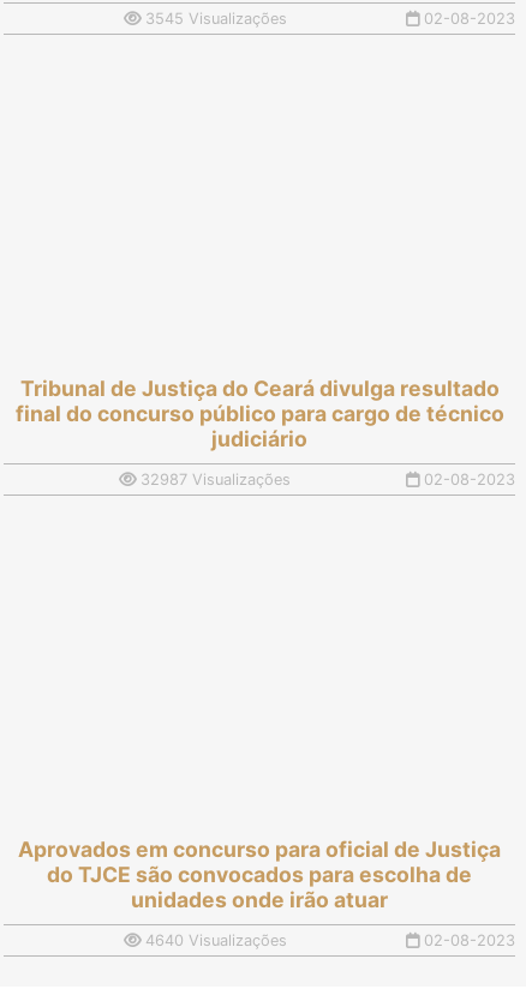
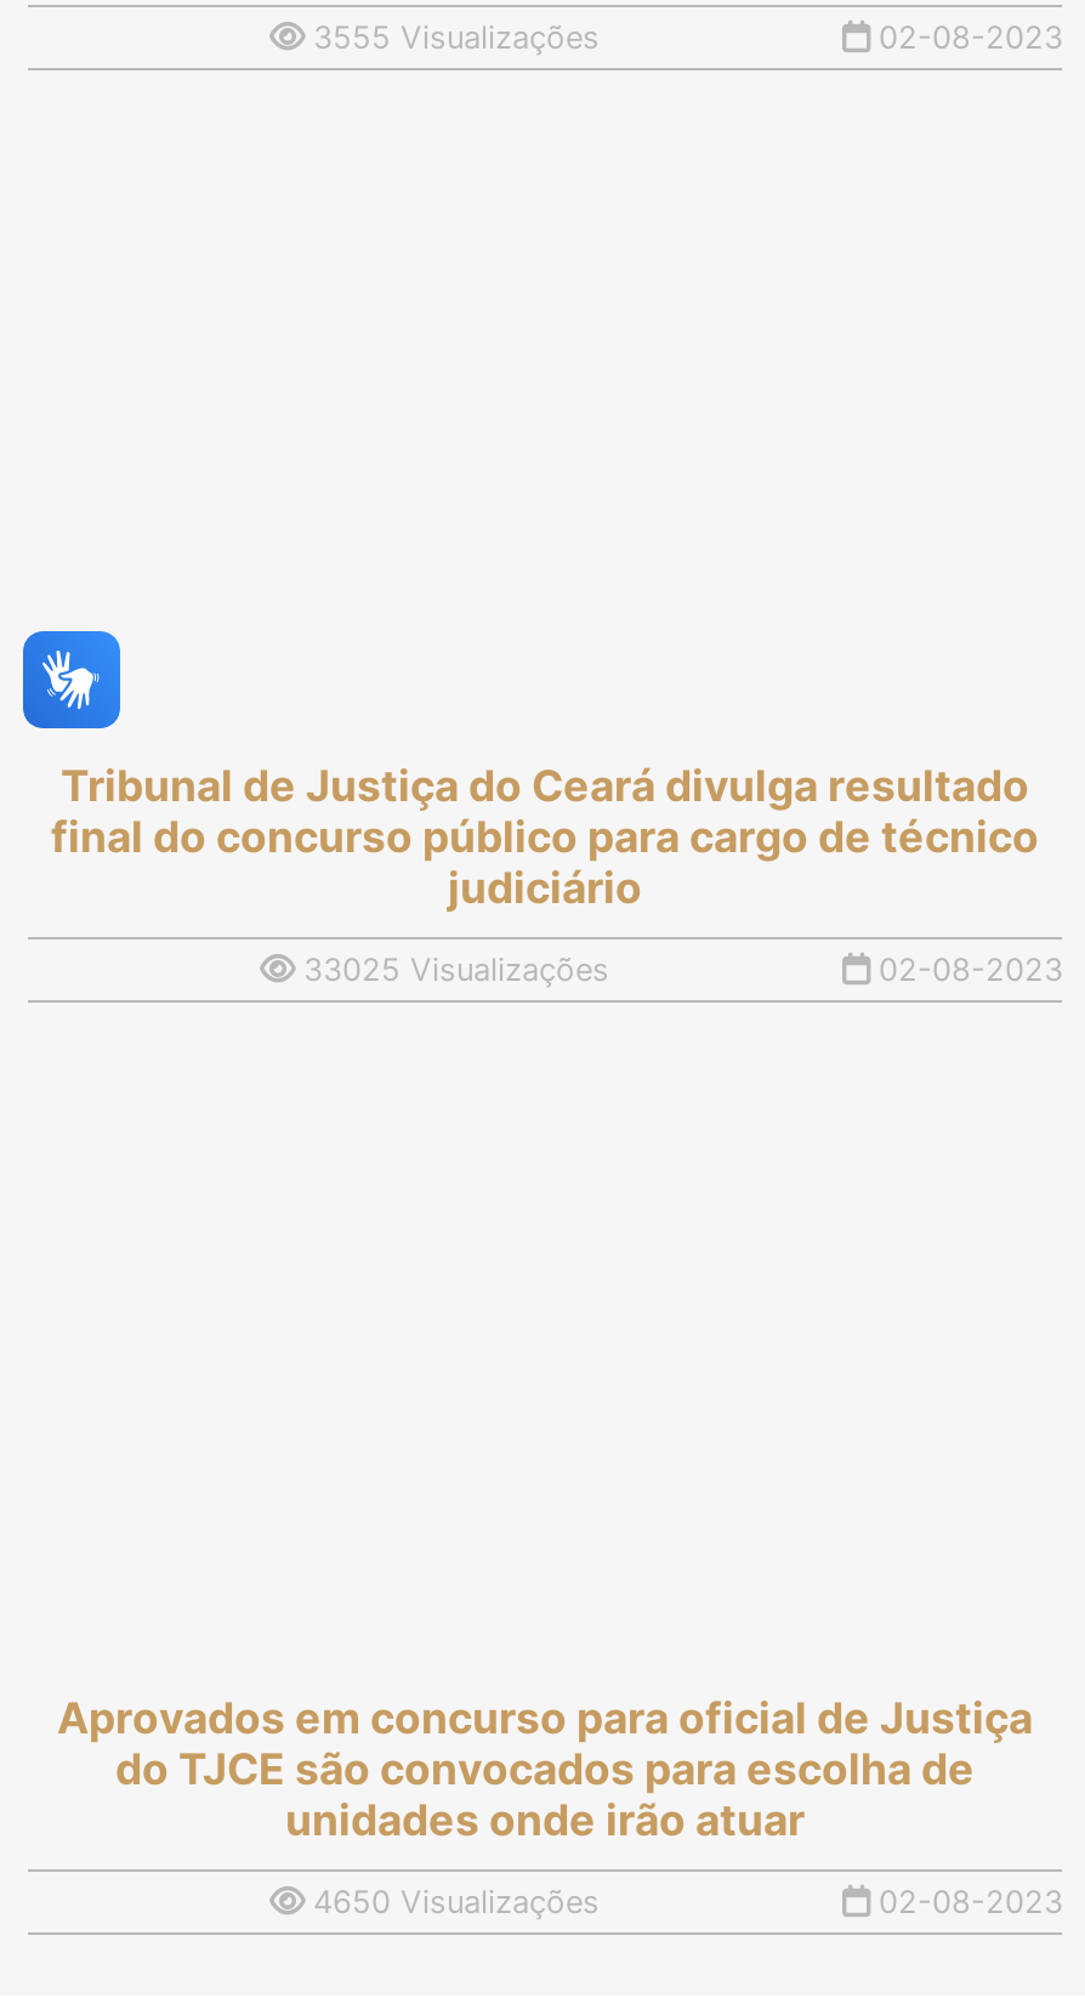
[140,10,286,28] 3545 Visualizações -> [303,20,600,57] 3555 Visualizações
none -> [21,629,123,731] [image]
[136,471,291,489] 32987 Visualizações -> [294,953,609,989] 33025 Visualizações
[140,932,286,950] 4640 Visualizações -> [303,1885,600,1922] 4650 Visualizações

